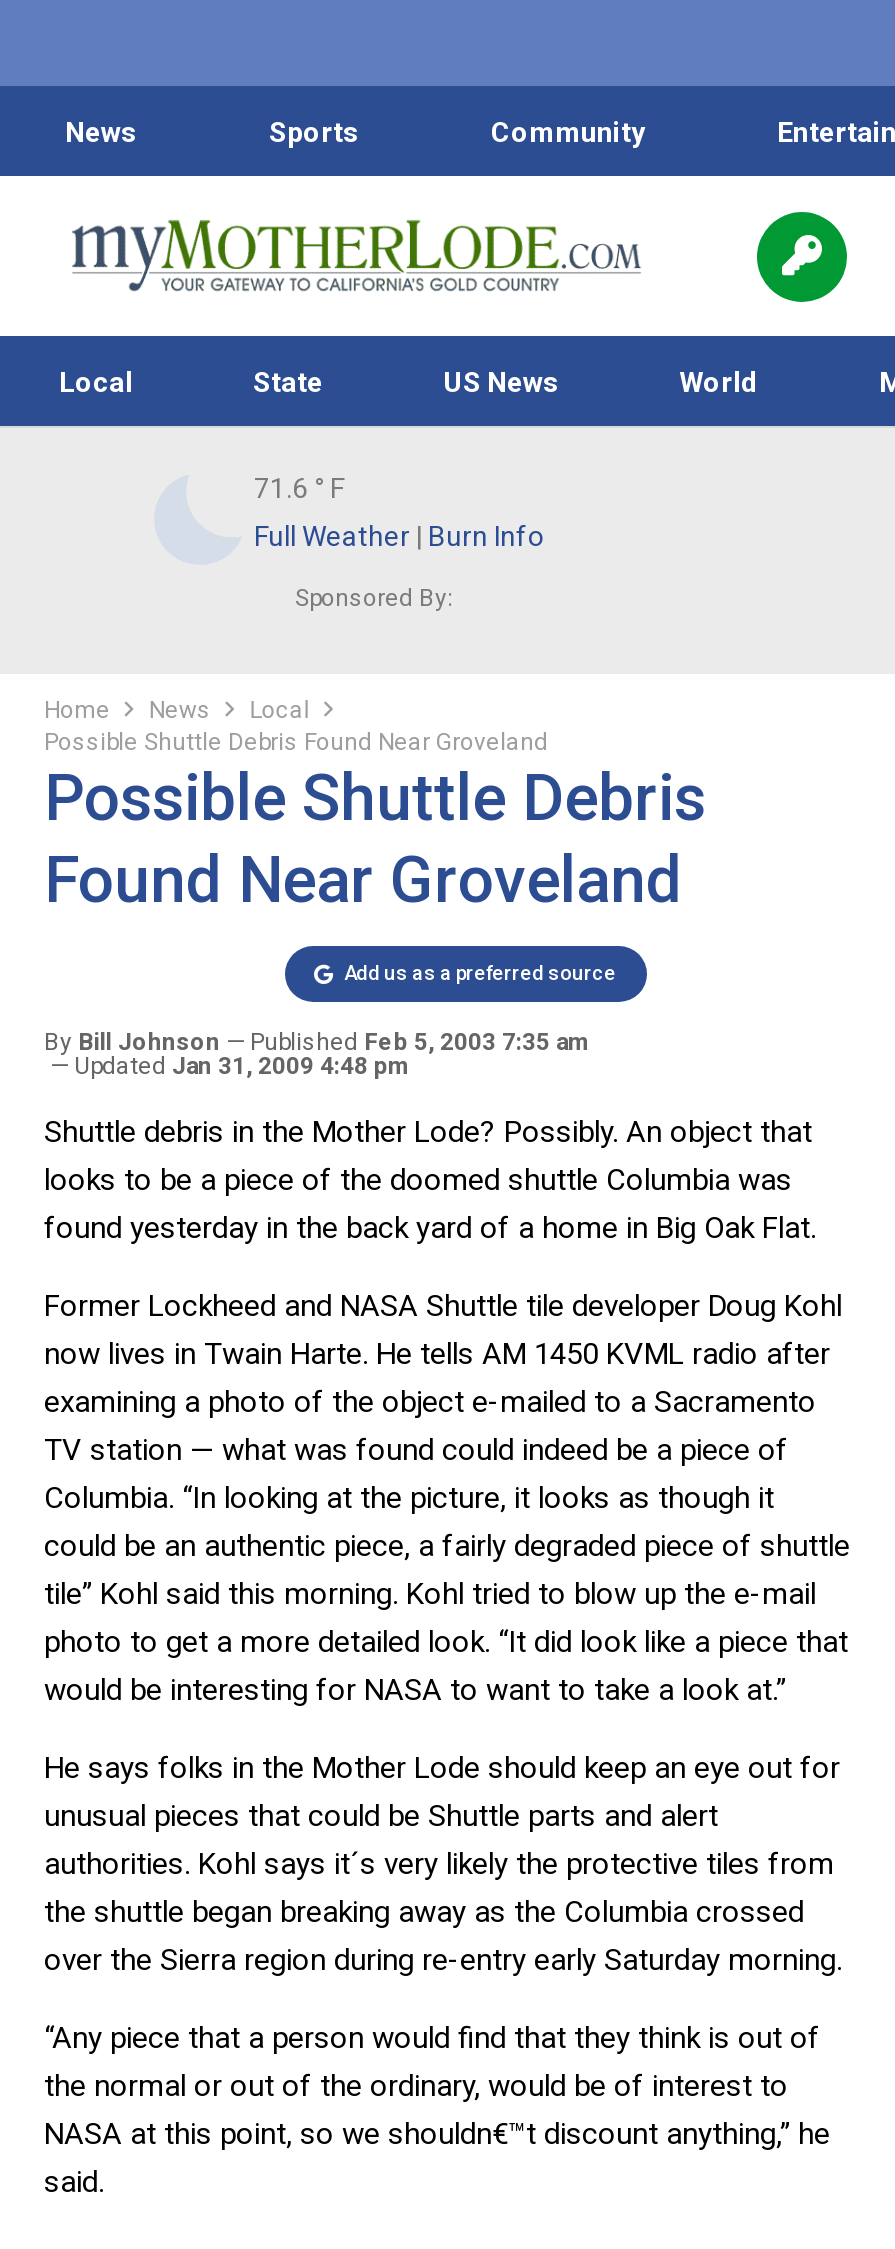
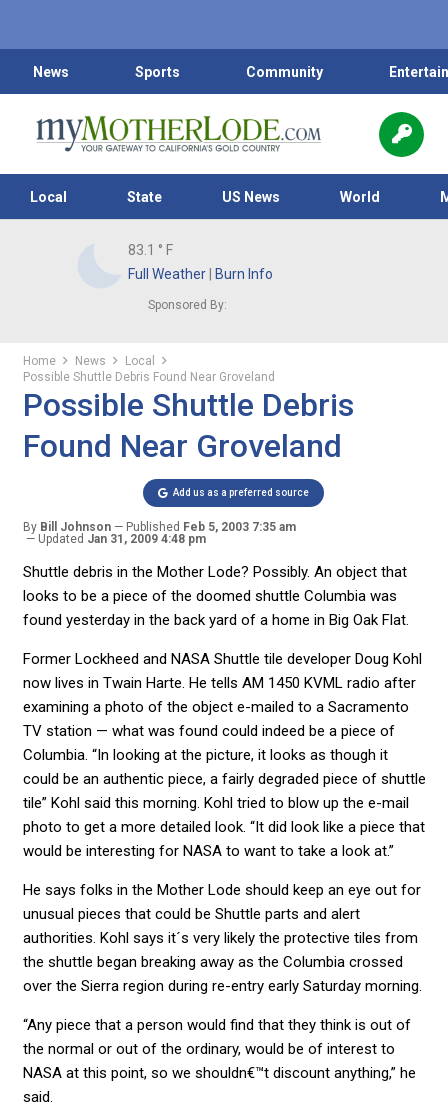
[254,472,344,504] 71.6 ° F -> [127,242,172,258] 83.1 ° F

